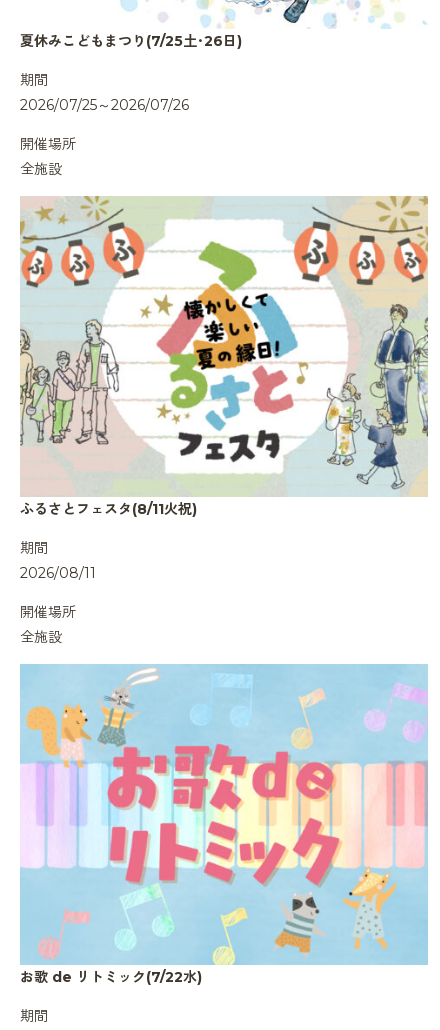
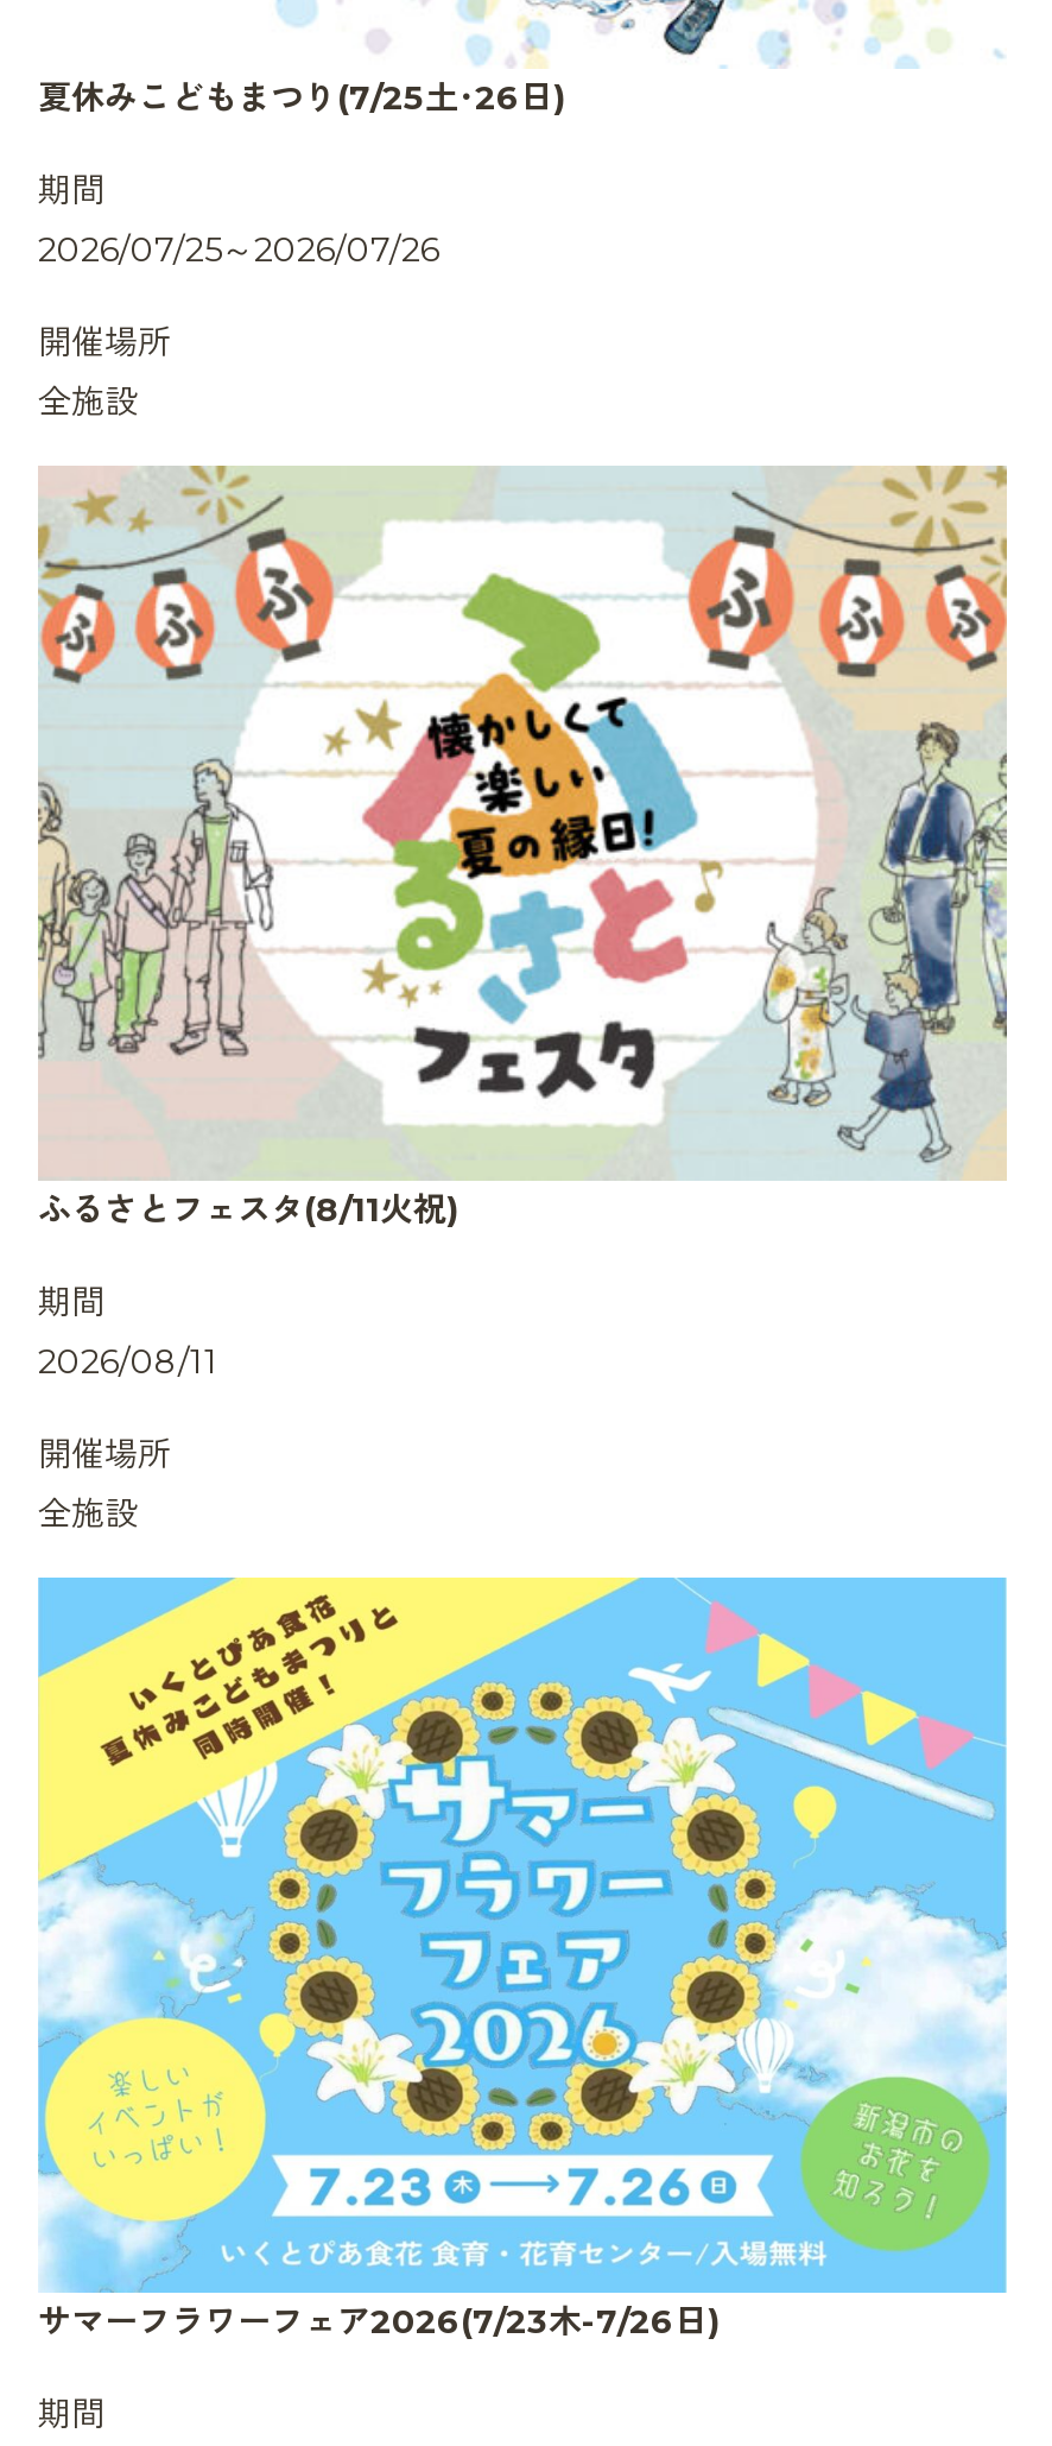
[19,663,428,986] [image] | お歌 de リトミック(7/22水) -> [36,1575,1007,2342] [image] | サマーフラワーフェア2026(7/23木-7/26日)

